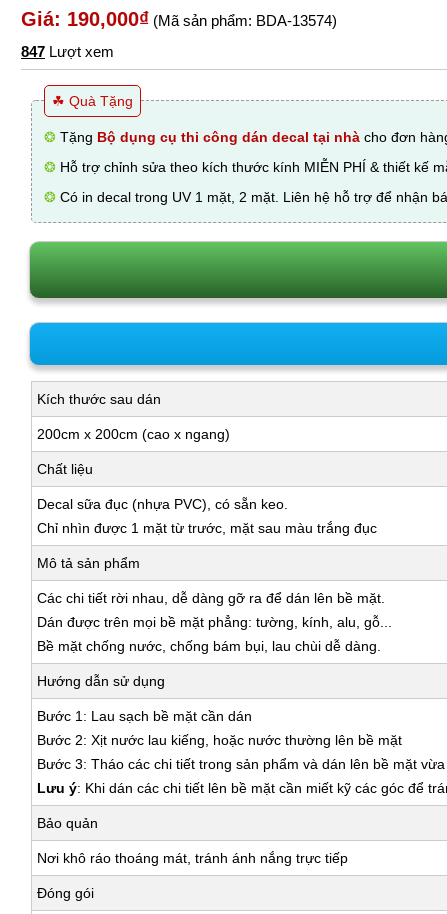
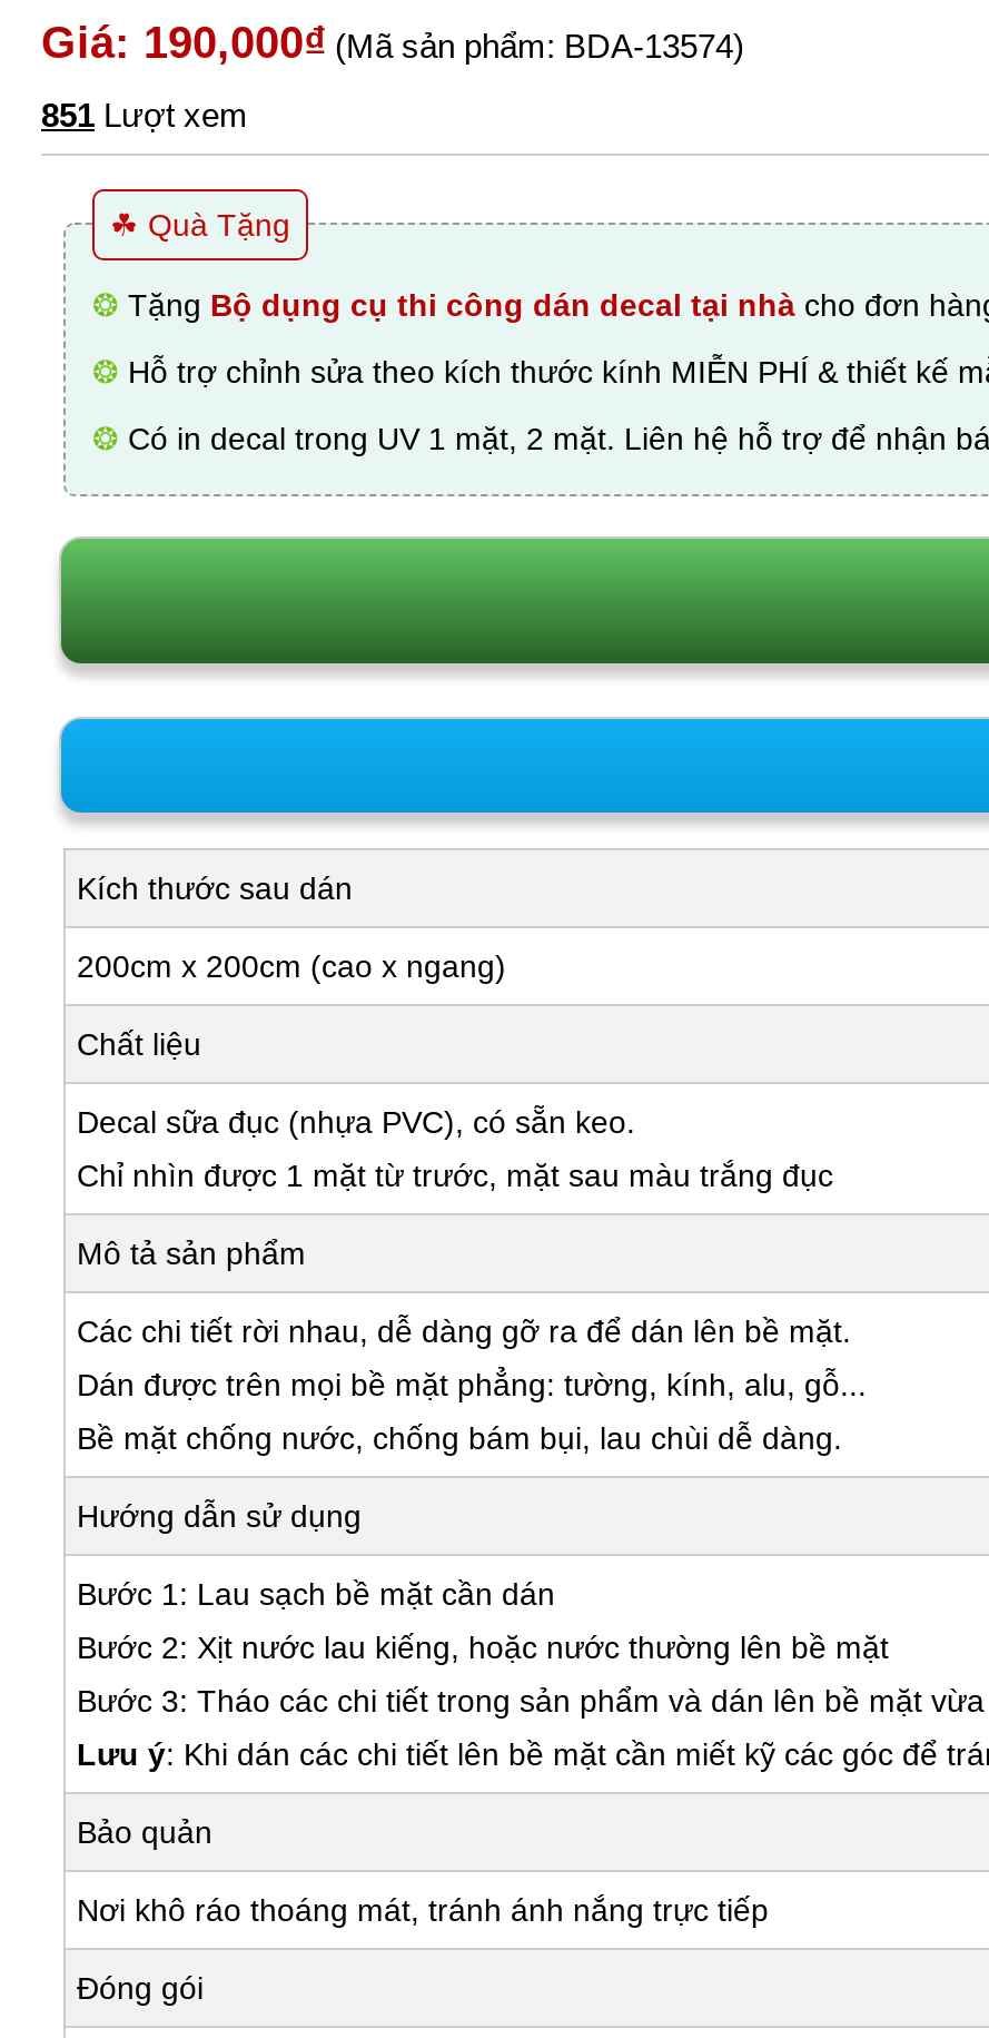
[21,43,114,60] 847 Lượt xem -> [41,95,248,133] 851 Lượt xem

